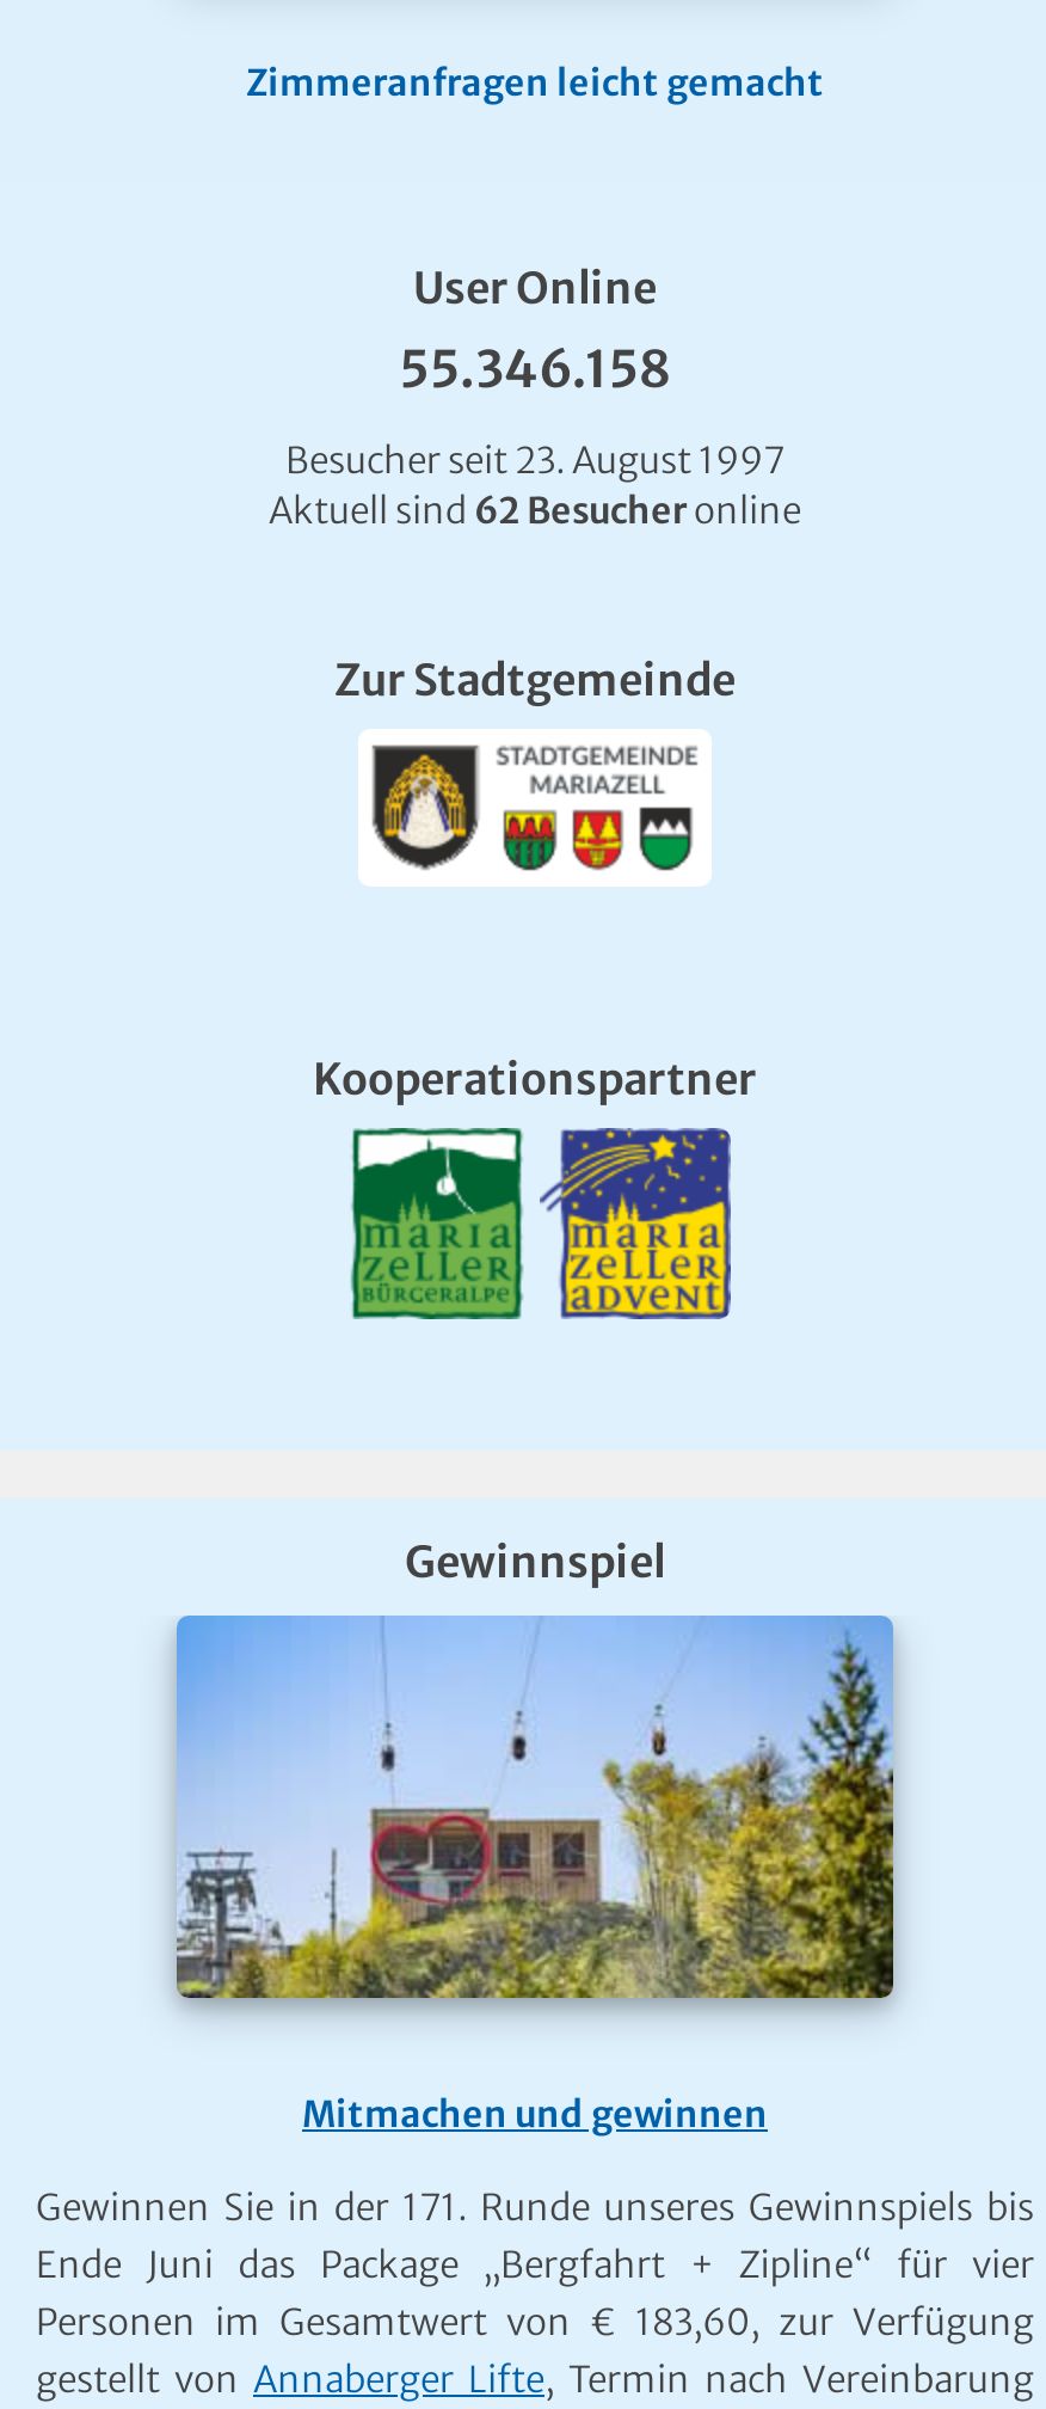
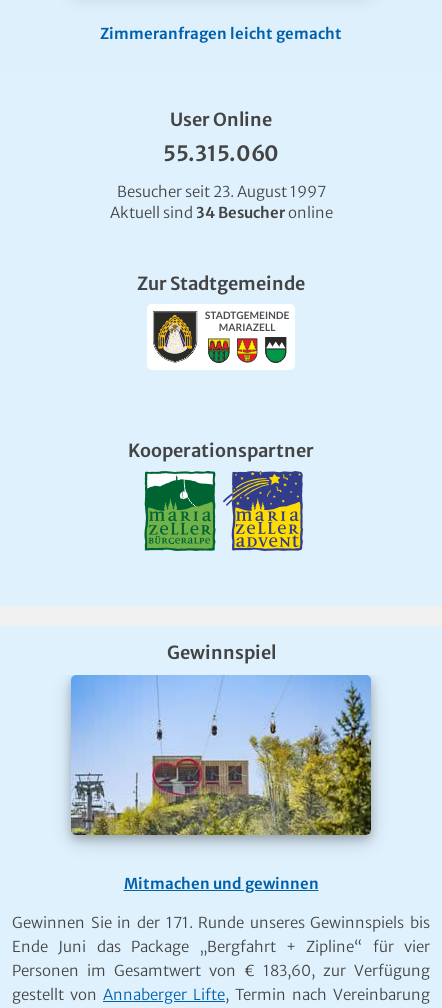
[399,336,671,400] 55.346.158 -> [163,140,279,167] 55.315.060
[269,486,801,532] Aktuell sind 62 Besucher online -> [109,203,332,222] Aktuell sind 34 Besucher online

